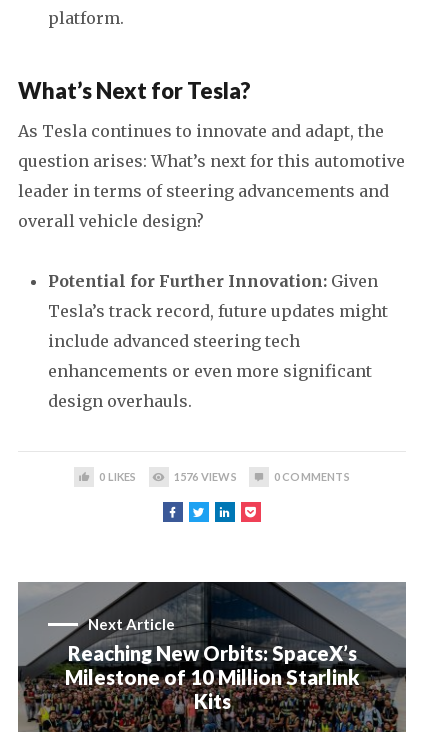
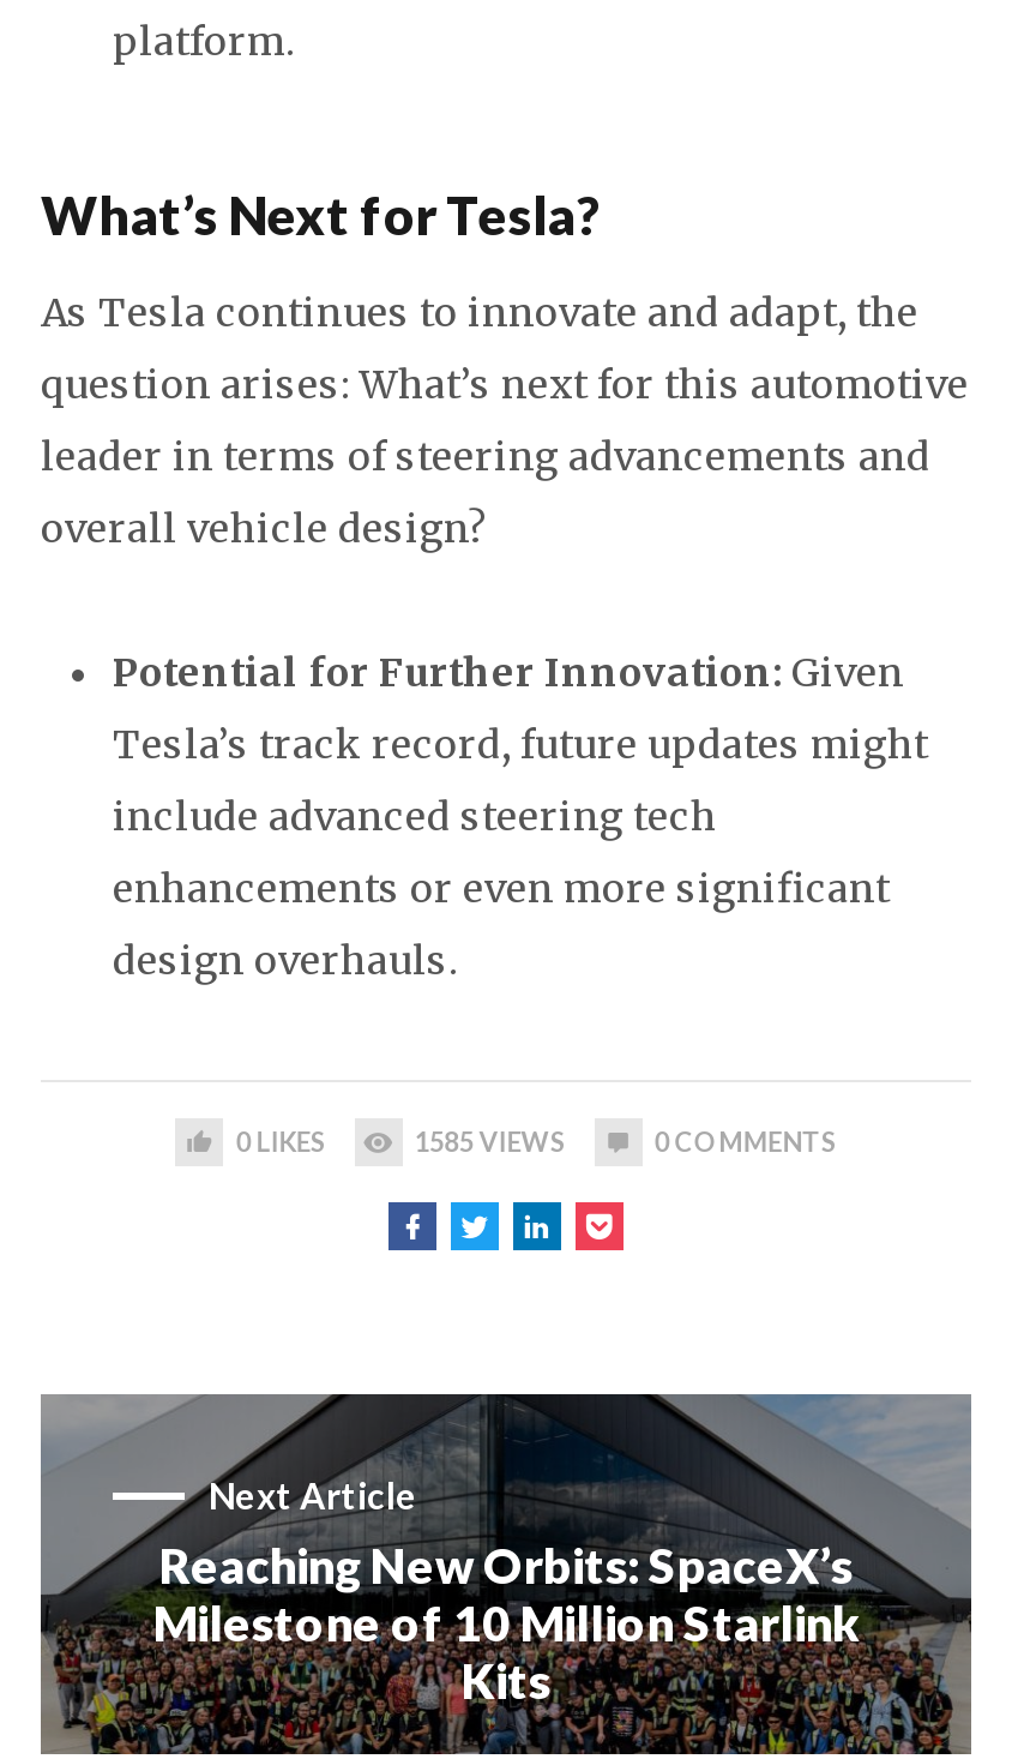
[174,470,237,483] 1576 VIEWS -> [414,1125,565,1157] 1585 VIEWS

